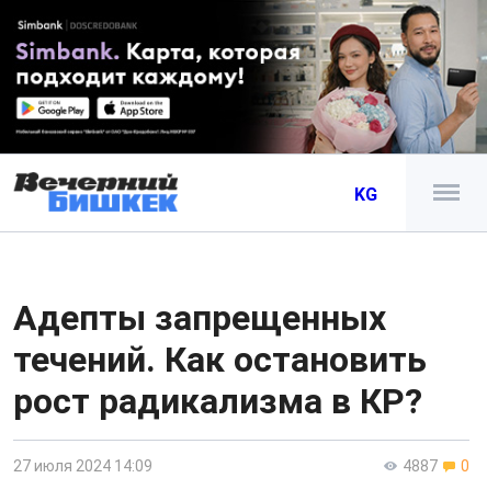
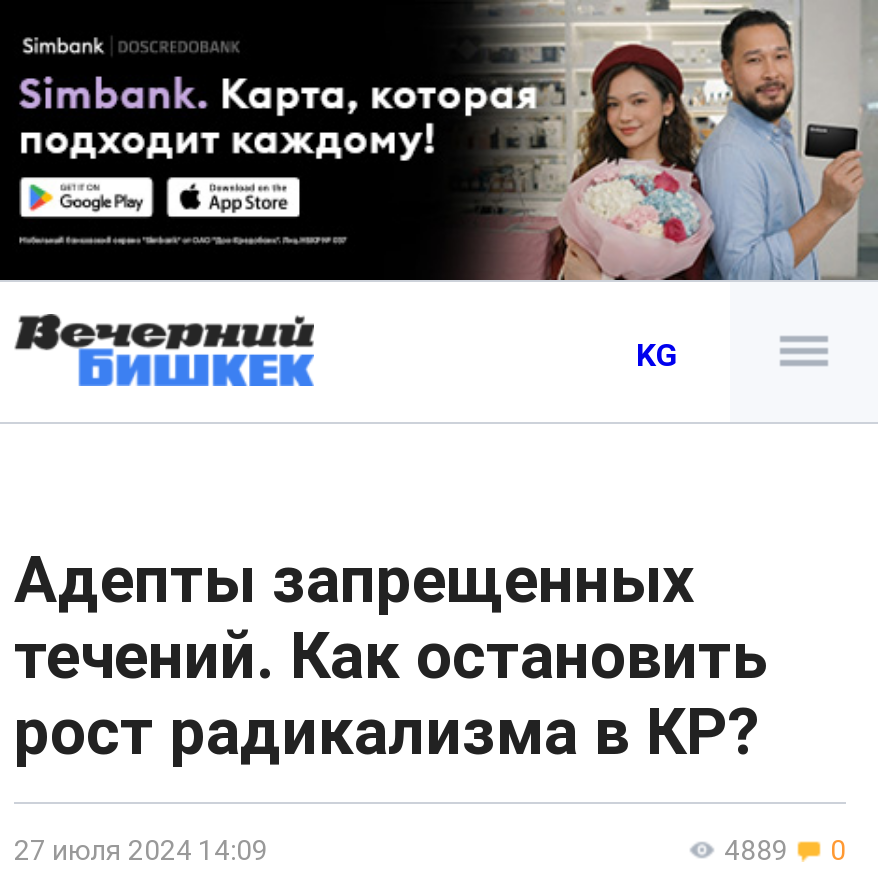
[399,457,469,475] 4887 0 -> [718,834,846,866] 4889 0

